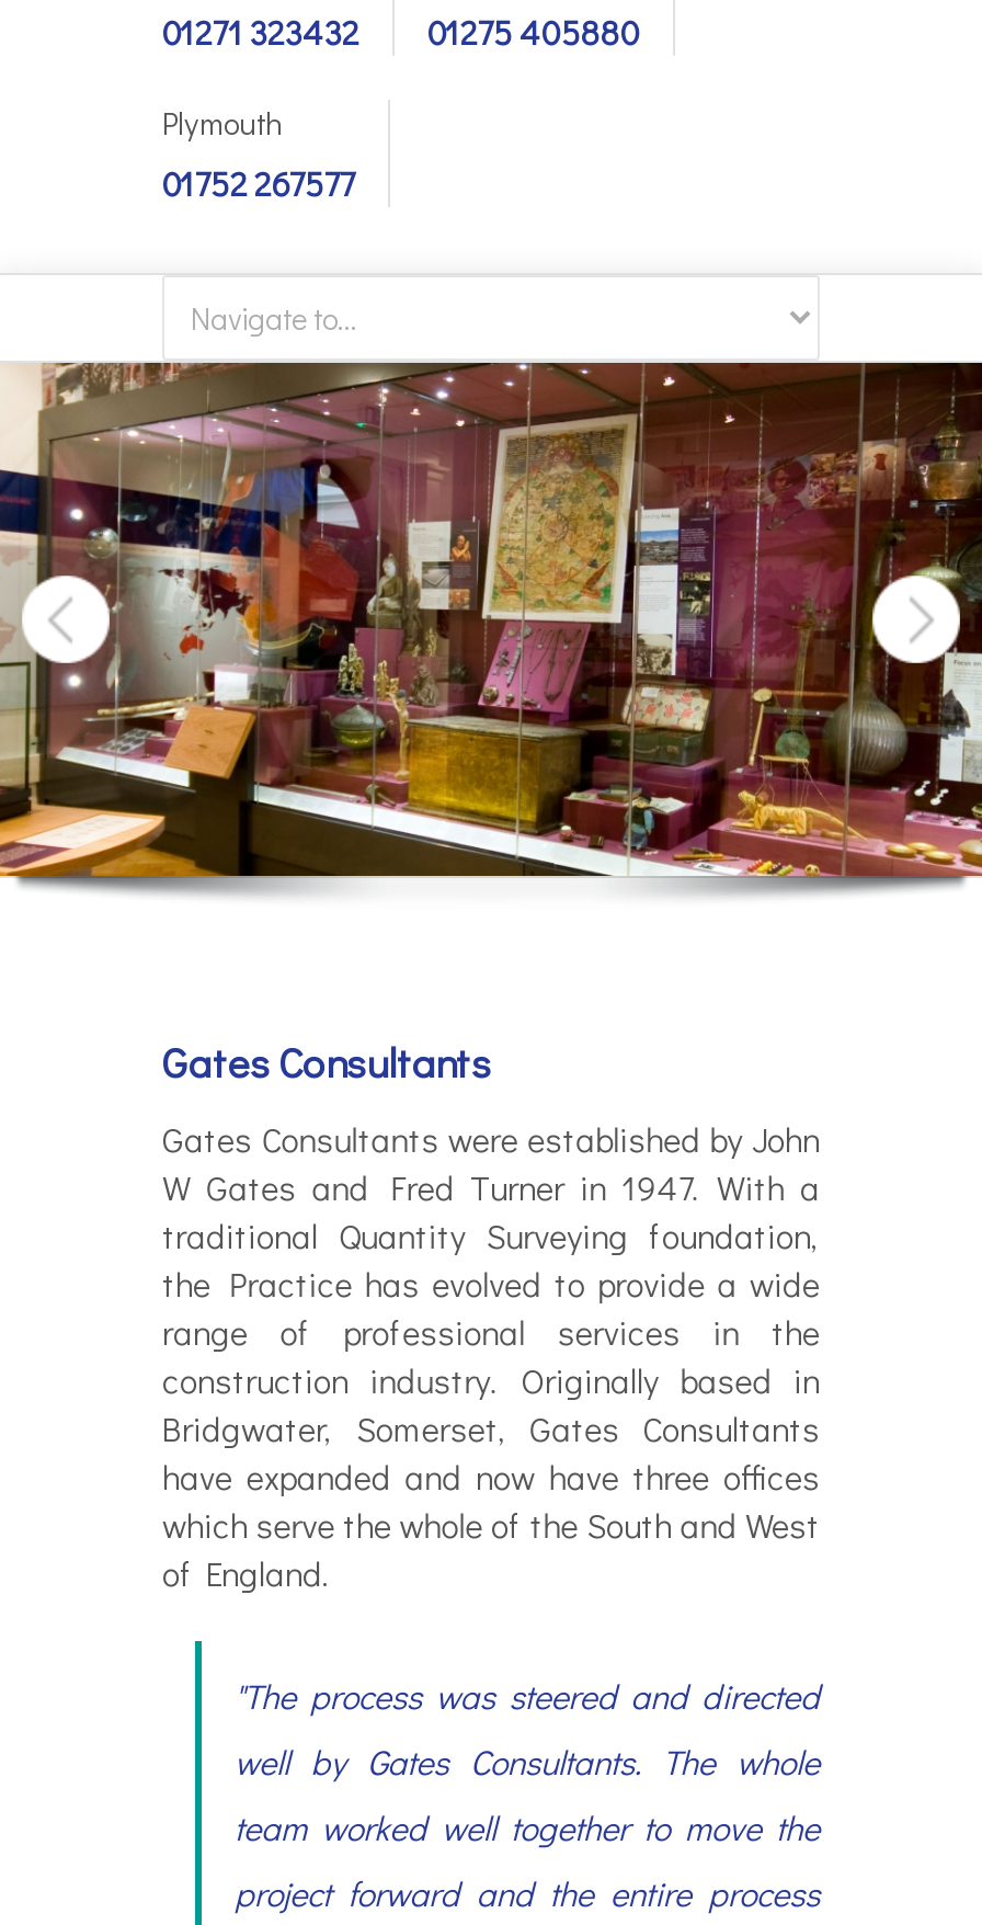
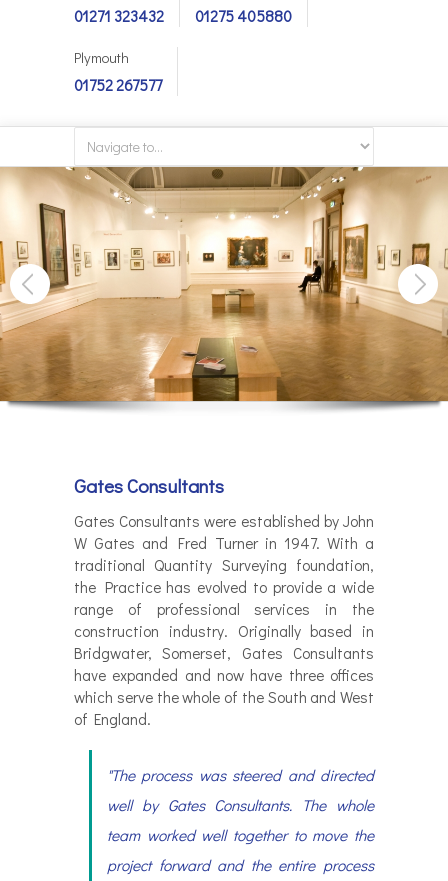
[7,361,975,878] [image] -> [3,166,445,402] [image]

